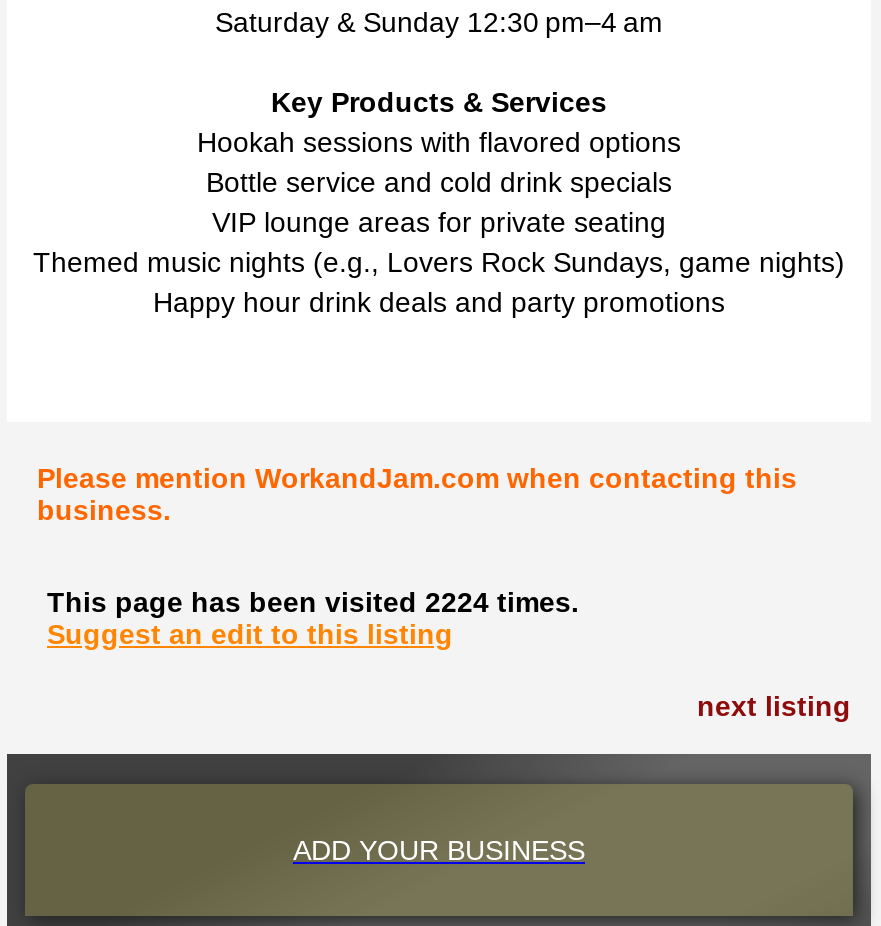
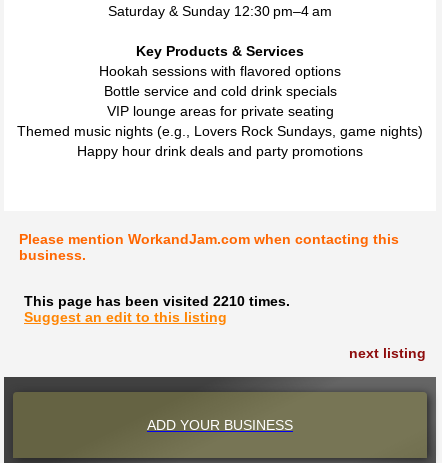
[47,586,579,618] This page has been visited 2224 times. -> [24,293,290,309] This page has been visited 2210 times.

